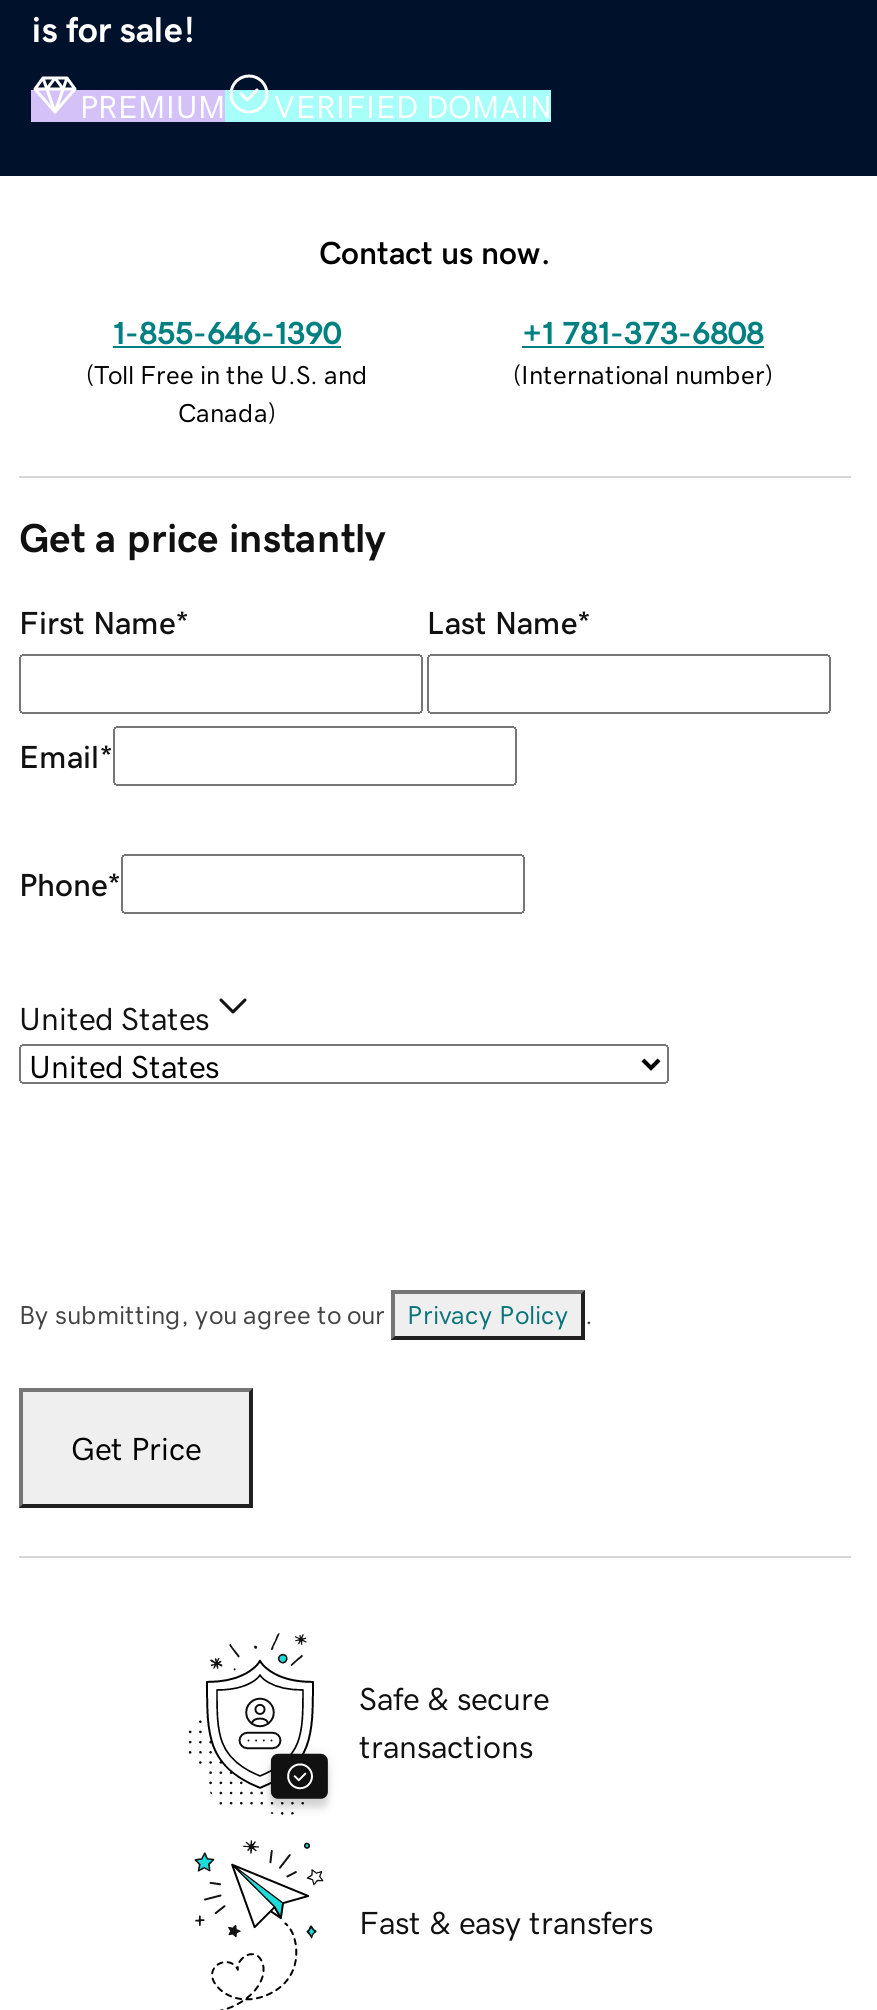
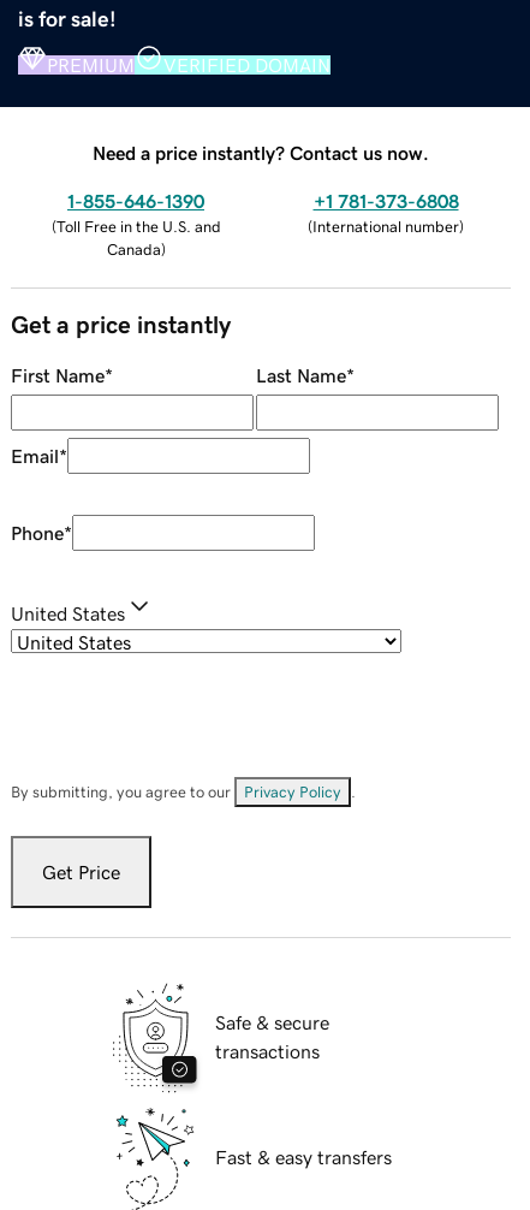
[319,235,551,267] Contact us now. -> [93,143,429,162] Need a price instantly? Contact us now.

